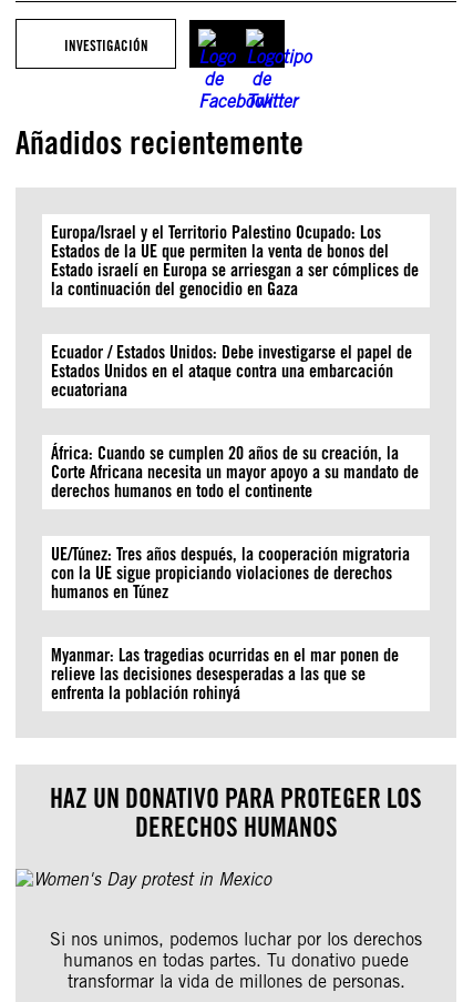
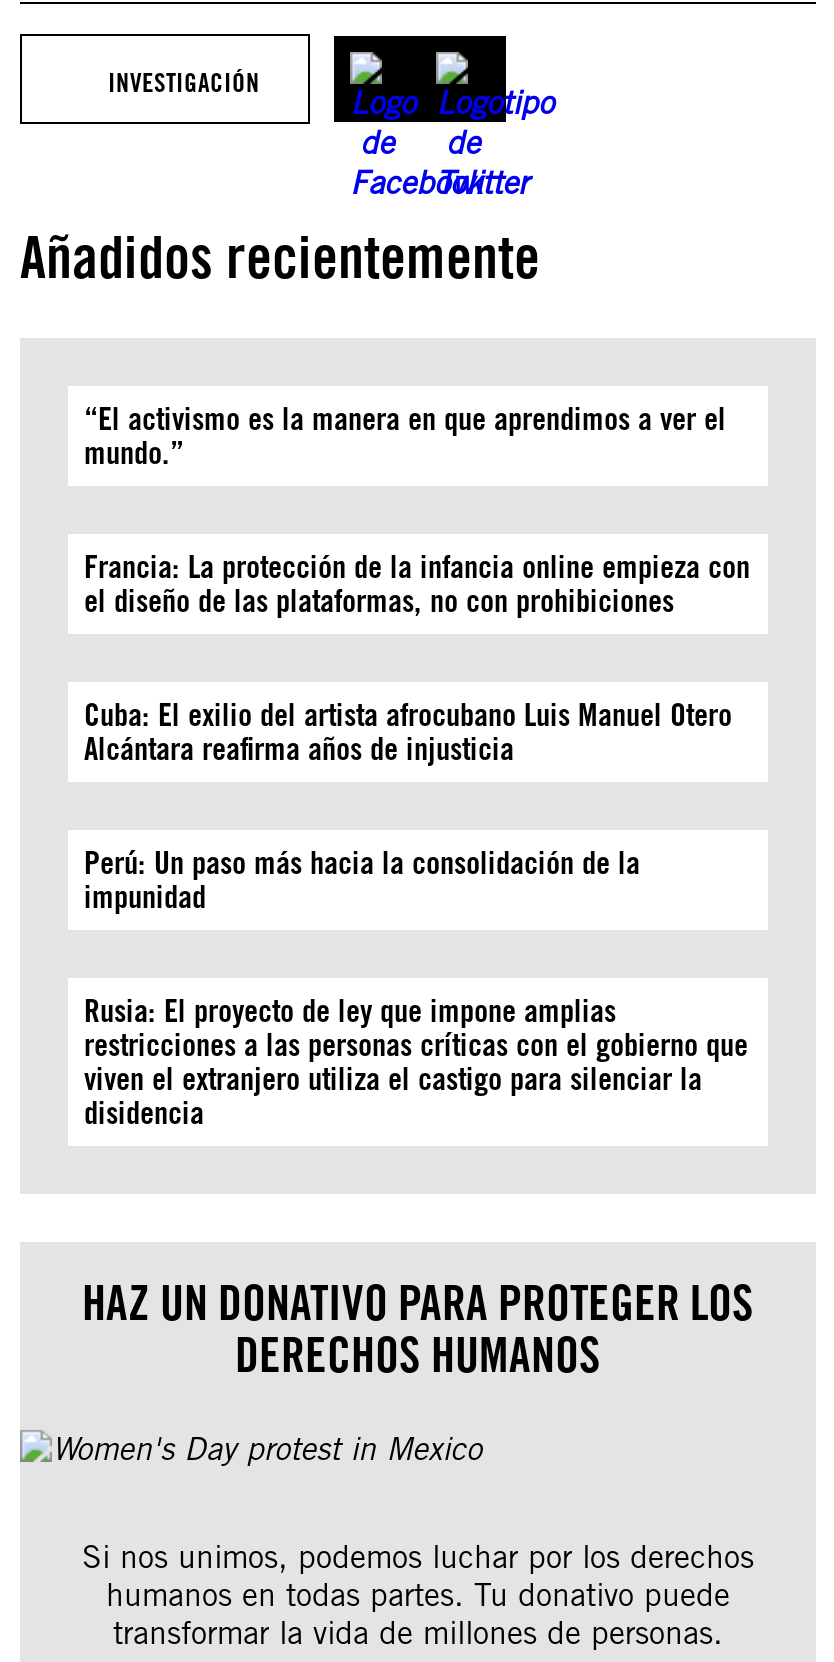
[51,222,419,300] Europa/Israel y el Territorio Palestino Ocupado: Los | Estados de la UE que permiten la venta de bonos del | Estado israelí en Europa se arriesgan a ser cómplices de | la continuación del genocidio en Gaza -> [84,400,726,472] “El activismo es la manera en que aprendimos a ver el | mundo.”
[51,342,412,401] Ecuador / Estados Unidos: Debe investigarse el papel de | Estados Unidos en el ataque contra una embarcación | ecuatoriana -> [84,548,750,620] Francia: La protección de la infancia online empieza con | el diseño de las plataformas, no con prohibiciones
[51,443,419,502] África: Cuando se cumplen 20 años de su creación, la | Corte Africana necesita un mayor apoyo a su mandato de | derechos humanos en todo el continente -> [84,696,732,768] Cuba: El exilio del artista afrocubano Luis Manuel Otero | Alcántara reafirma años de injusticia
[51,544,410,603] UE/Túnez: Tres años después, la cooperación migratoria | con la UE sigue propiciando violaciones de derechos | humanos en Túnez -> [84,844,640,916] Perú: Un paso más hacia la consolidación de la | impunidad
[51,645,399,704] Myanmar: Las tragedias ocurridas en el mar ponen de | relieve las decisiones desesperadas a las que se | enfrenta la población rohinyá -> [84,992,748,1132] Rusia: El proyecto de ley que impone amplias | restricciones a las personas críticas con el gobierno que | viven el extranjero utiliza el castigo para silenciar la | disidencia

